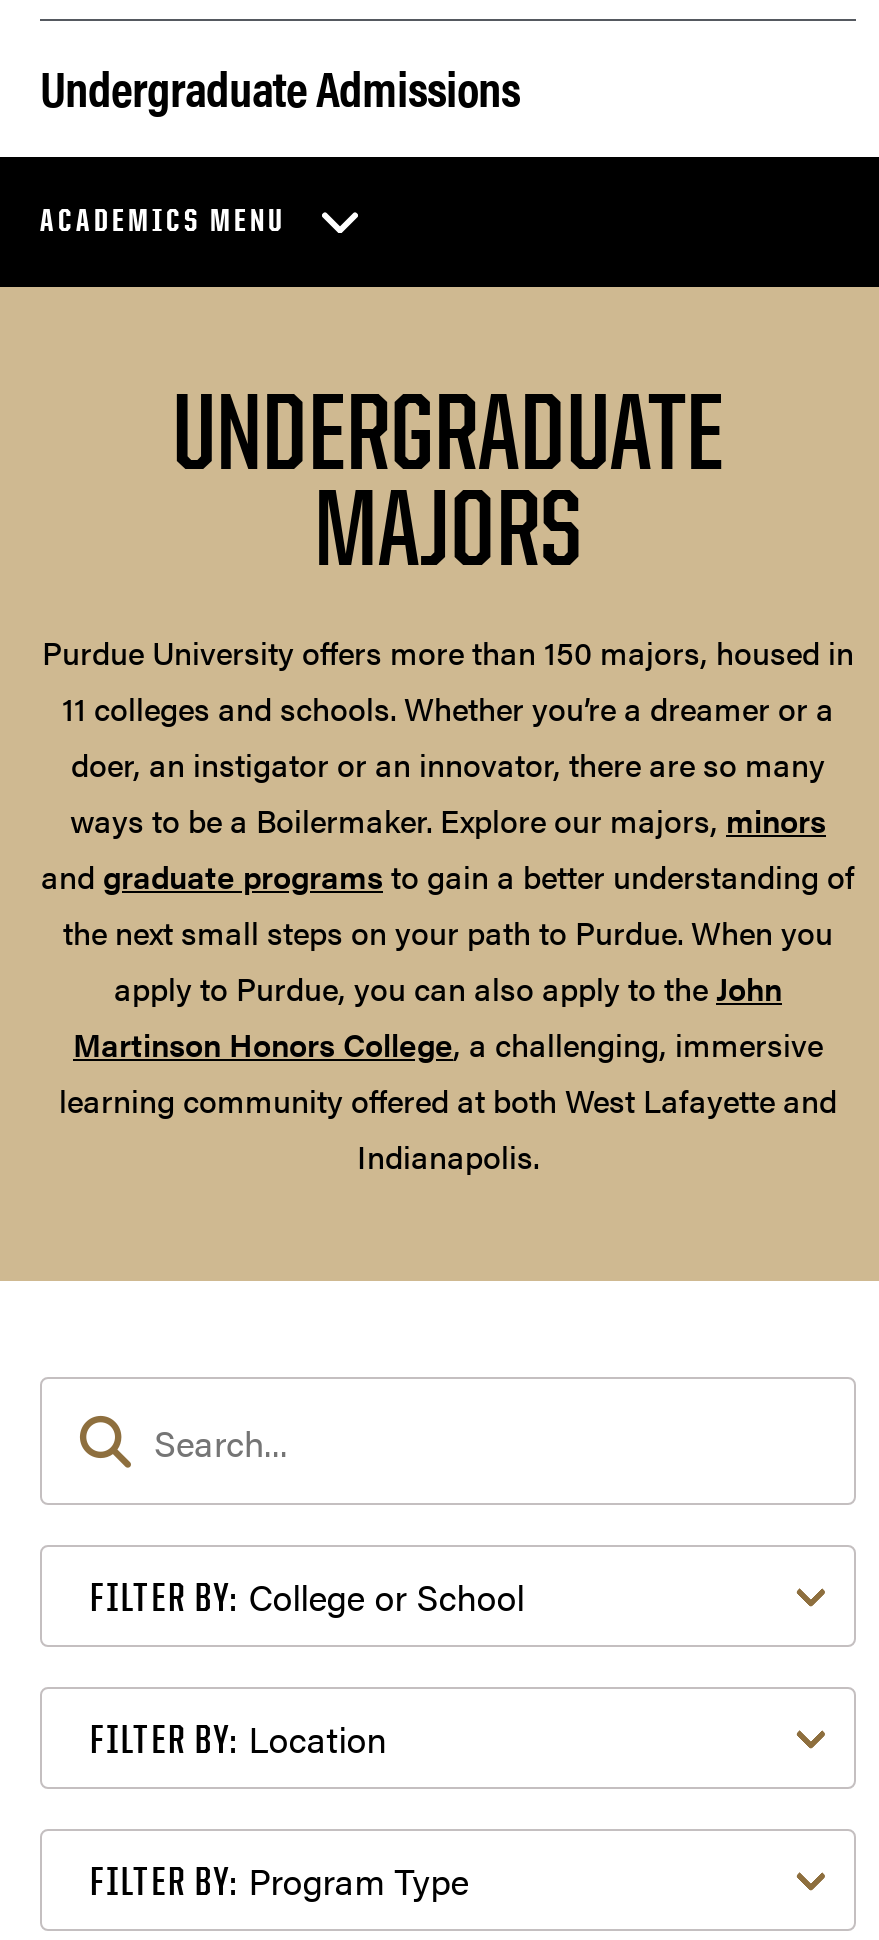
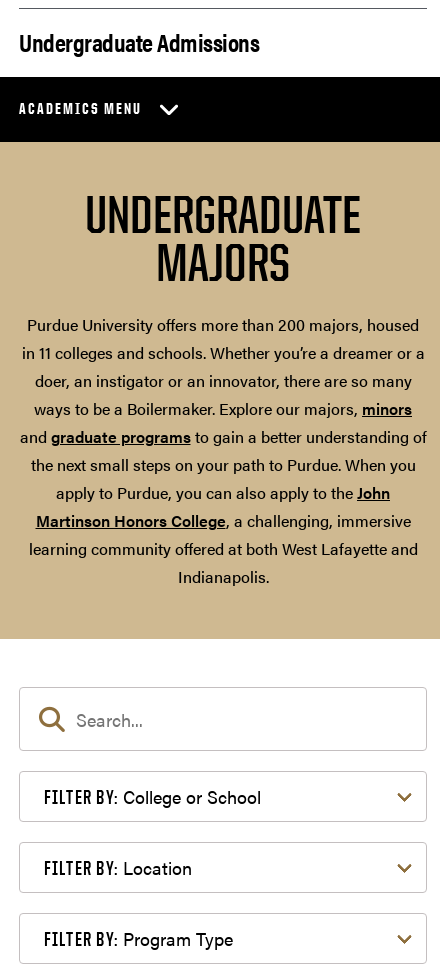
[42,629,854,731] Purdue University offers more than 150 majors, housed in | 11 colleges and schools. Whether you’re a dreamer or a -> [21,313,424,364] Purdue University offers more than 200 majors, housed | in 11 colleges and schools. Whether you’re a dreamer or a

